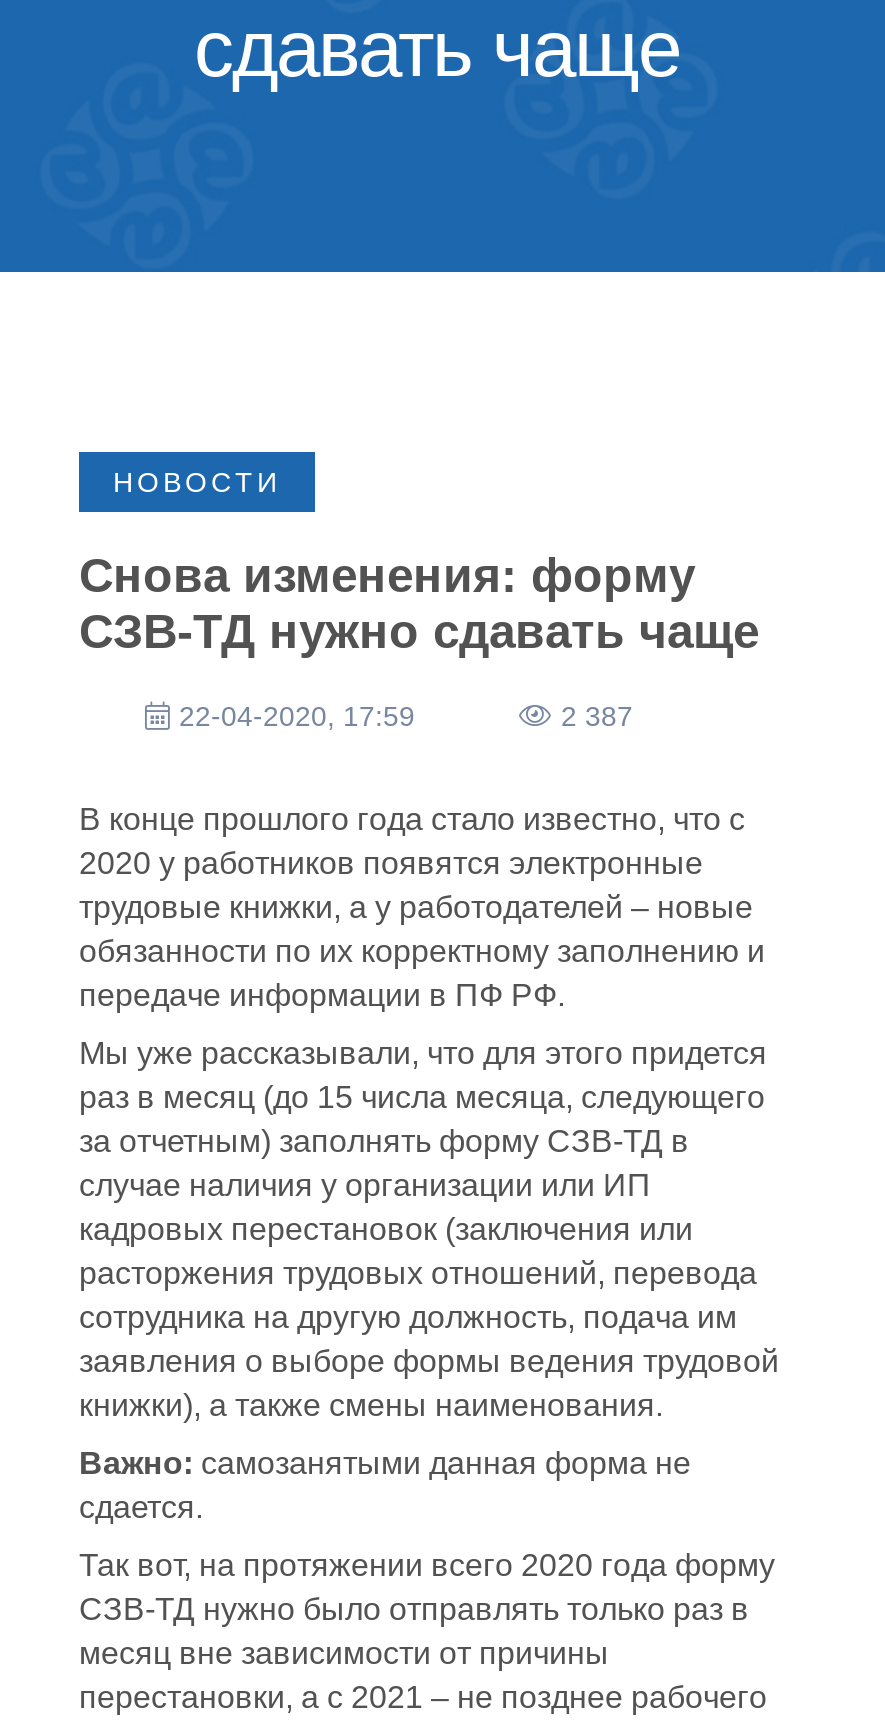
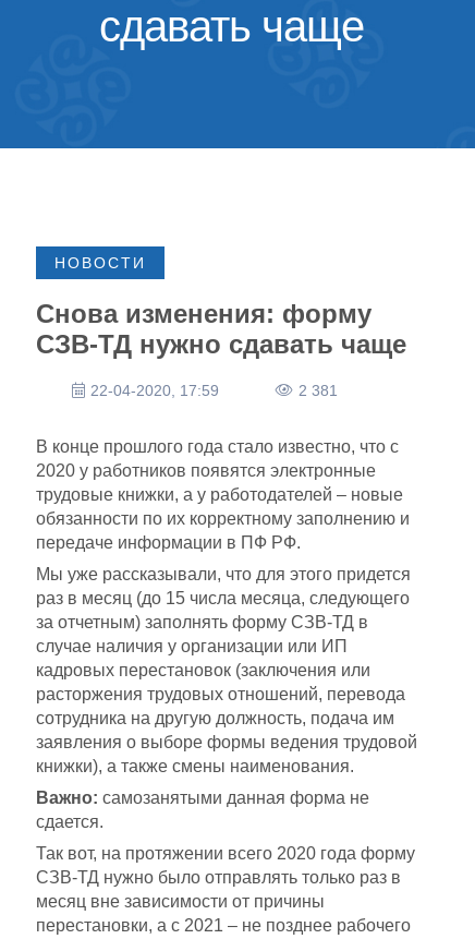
[561,701,633,733] 2 387 -> [299,382,338,399] 2 381

